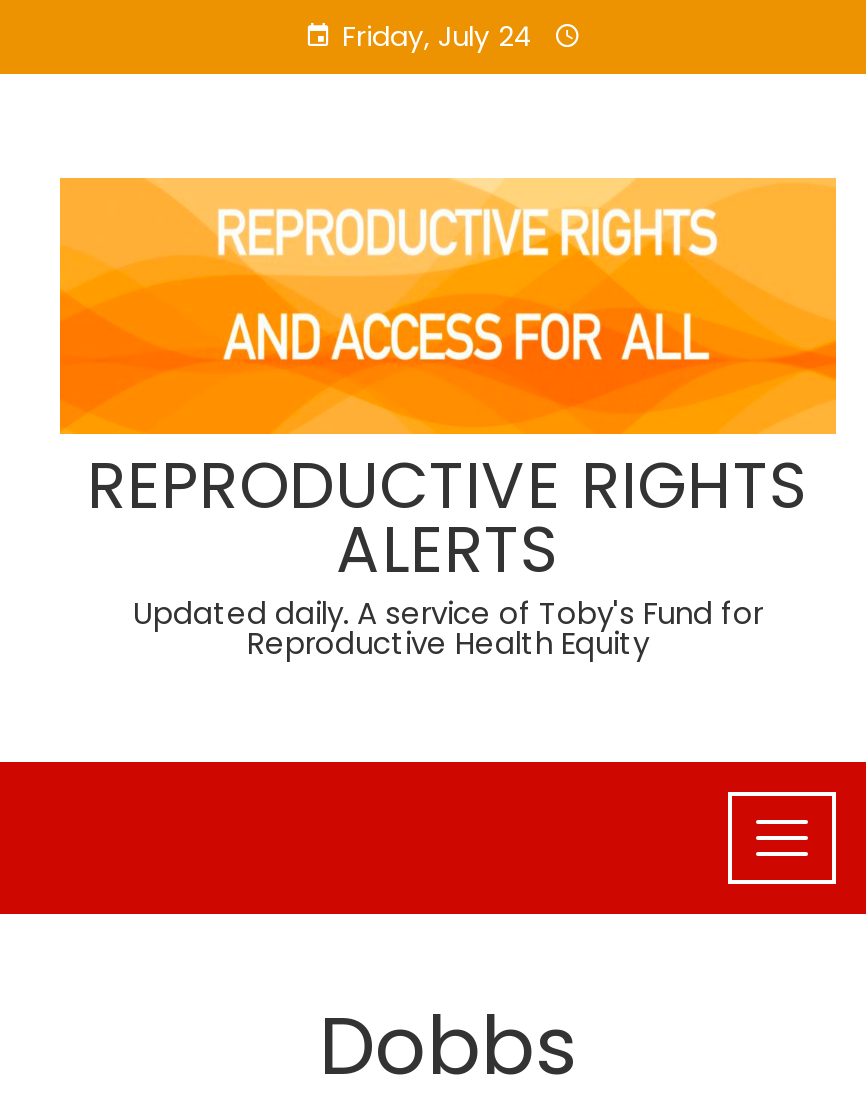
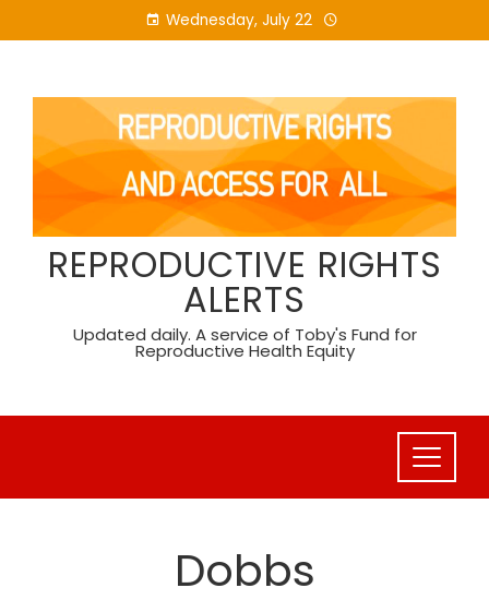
[342,18,534,56] Friday, July 24 -> [166,10,312,31] Wednesday, July 22

